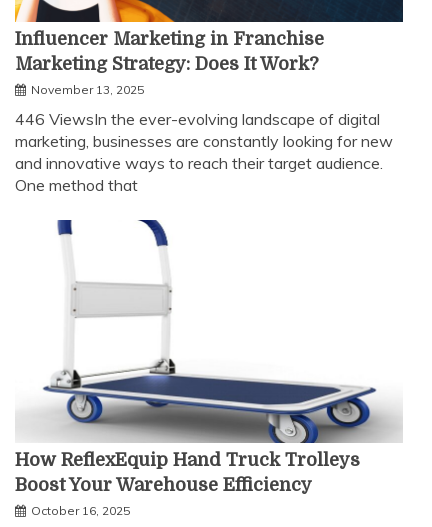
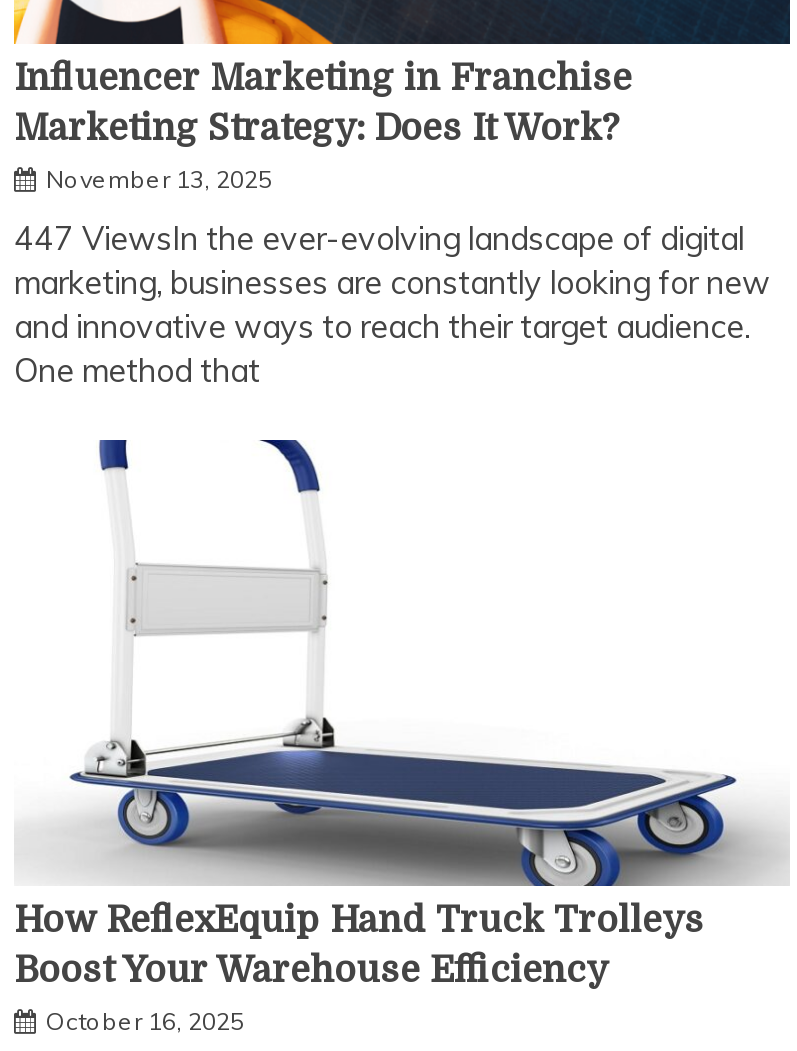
[15,109,380,129] 446 ViewsIn the ever-evolving landscape of digital -> [14,219,744,259] 447 ViewsIn the ever-evolving landscape of digital

